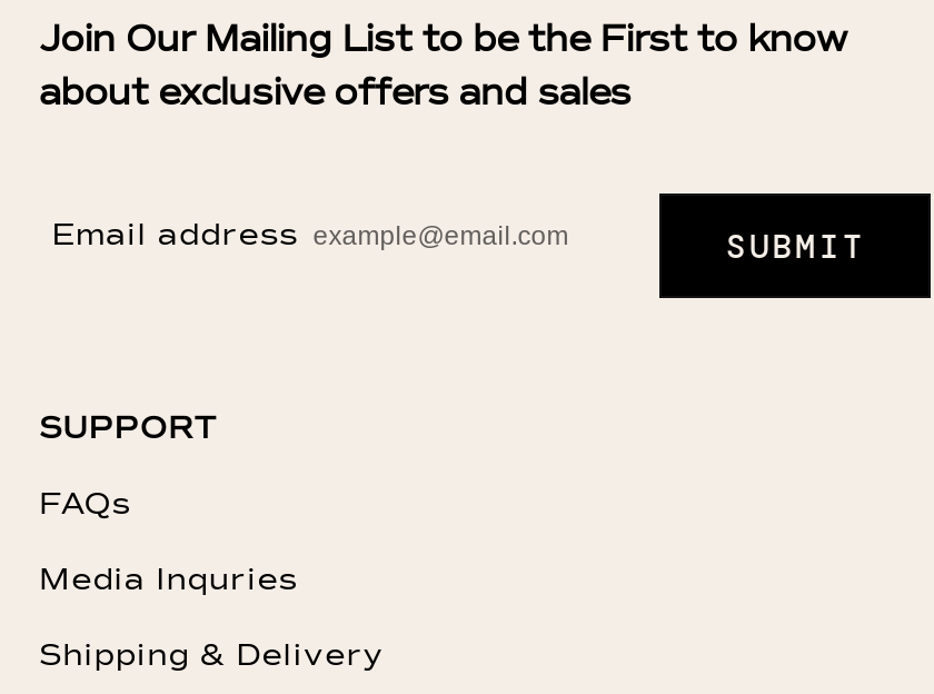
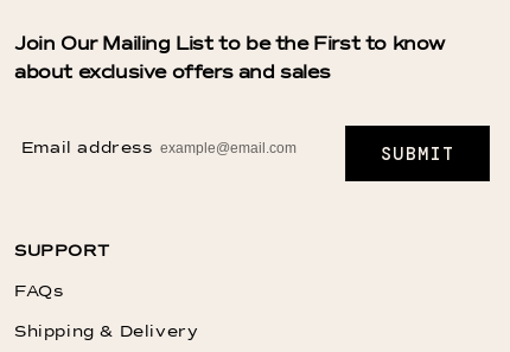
[39,565,298,596] Media Inquries -> none

